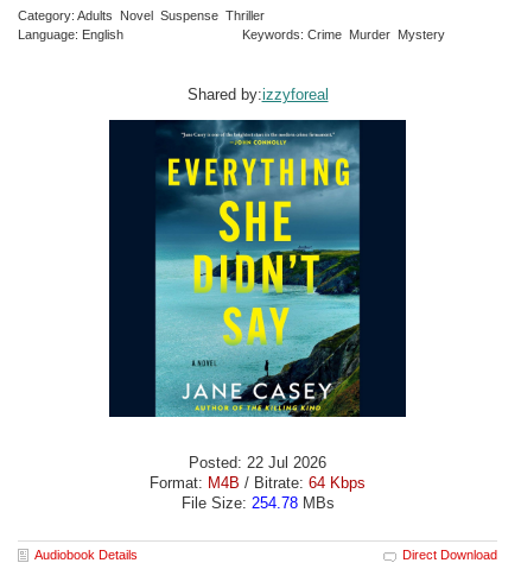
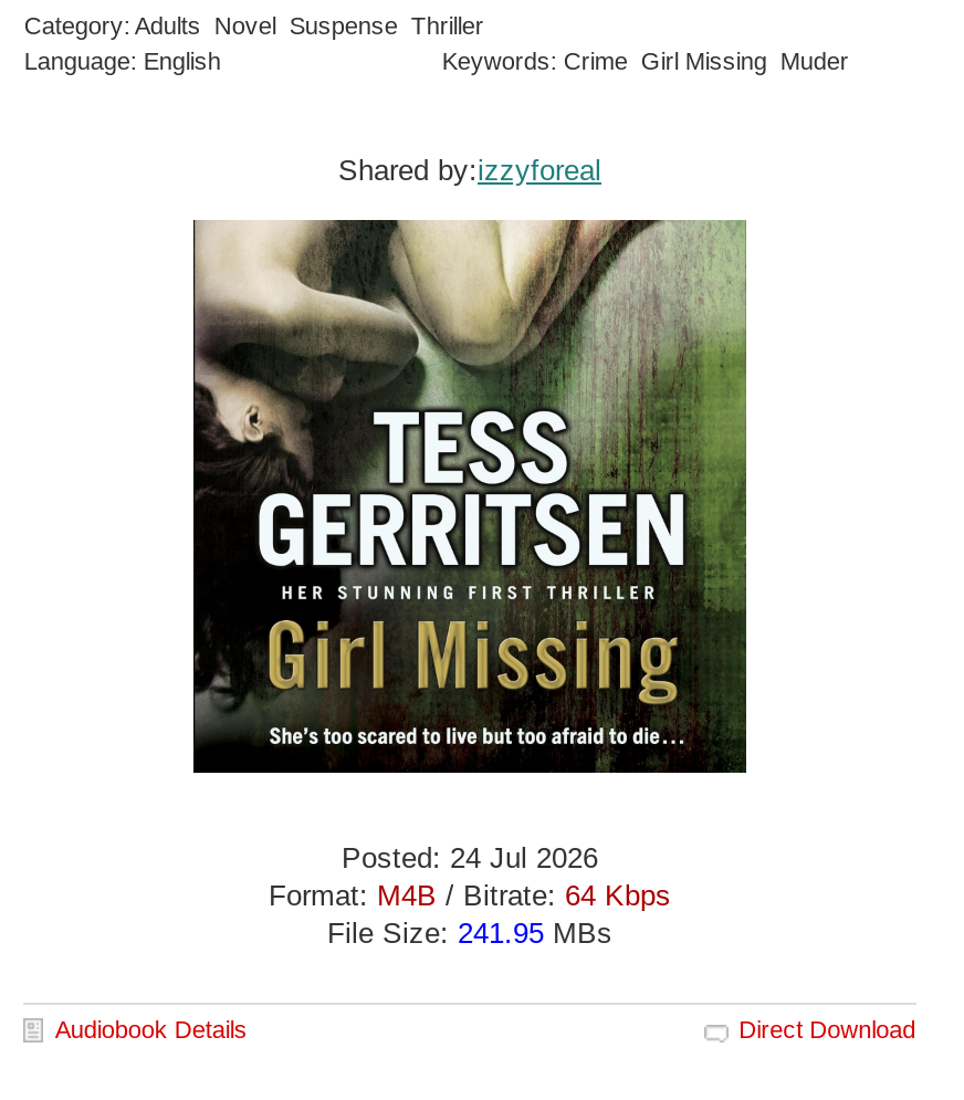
[243,28,449,42] Keywords: Crime Murder Mystery -> [442,48,855,75] Keywords: Crime Girl Missing Muder
[109,119,407,472] [image] | Posted: 22 Jul 2026 -> [191,218,748,875] [image] | Posted: 24 Jul 2026
[181,494,334,512] File Size: 254.78 MBs -> [327,917,612,950] File Size: 241.95 MBs

